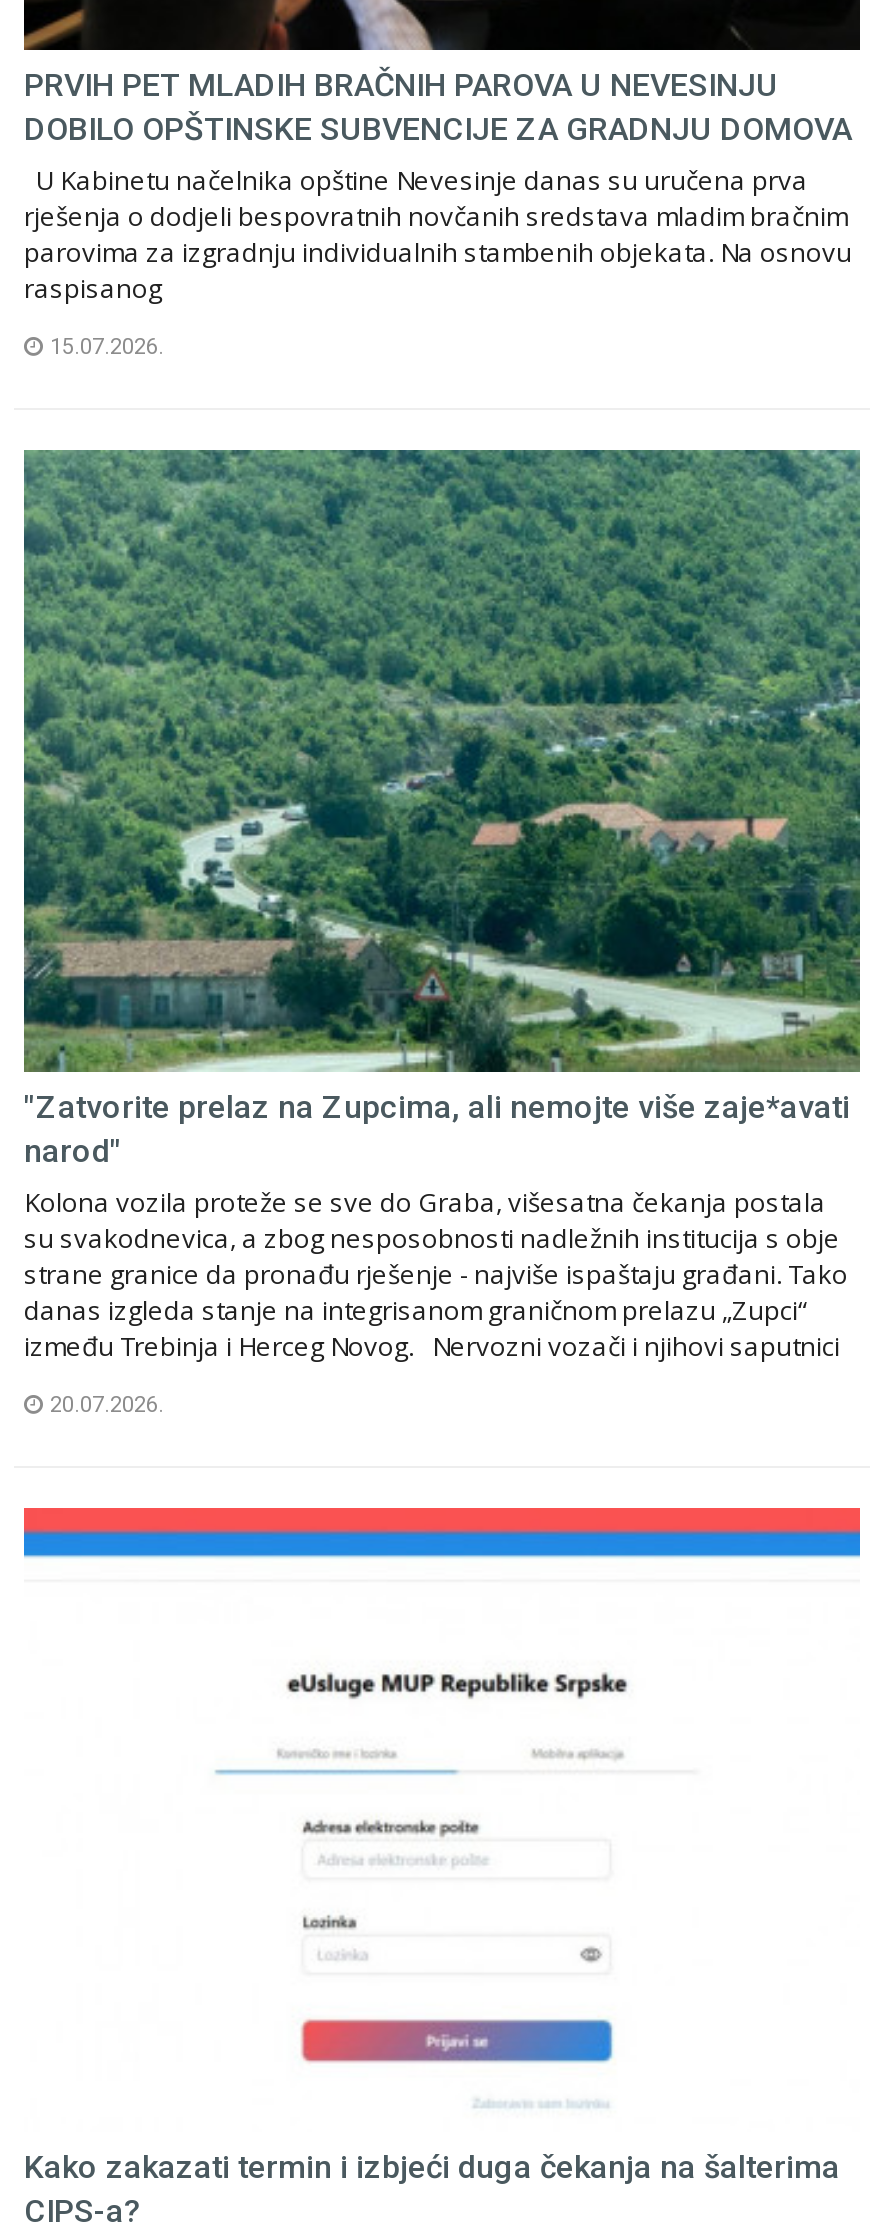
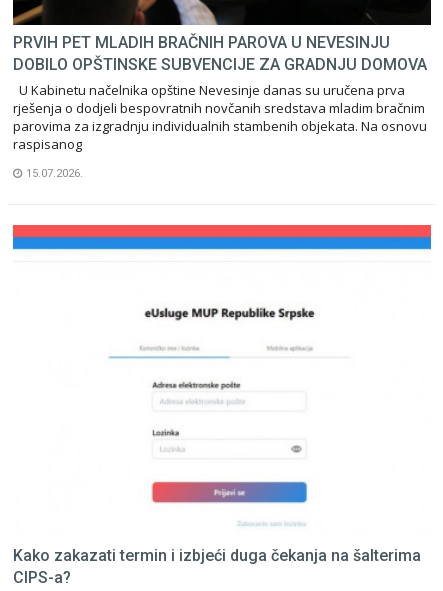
[22,448,862,1417] [image] | "Zatvorite prelaz na Zupcima, ali nemojte više zaje*avati | narod" | Kolona vozila proteže se sve do Graba, višesatna čekanja postala | su svakodnevica, a zbog nesposobnosti nadležnih institucija s obje | strane granice da pronađu rješenje - najviše ispaštaju građani. Tako | danas izgleda stanje na integrisanom graničnom prelazu „Zupci“ | između Trebinja i Herceg Novog. Nervozni vozači i njihovi saputnici | 20.07.2026. -> none

